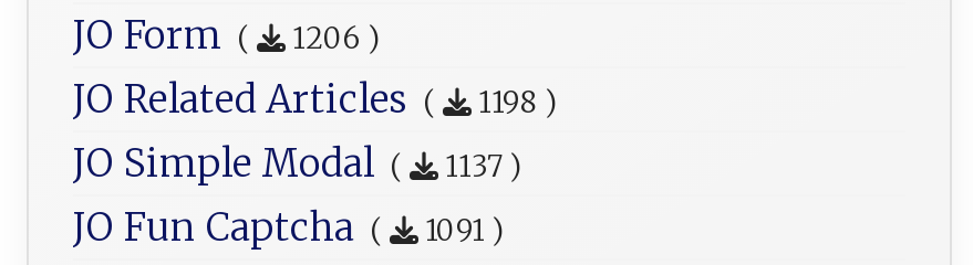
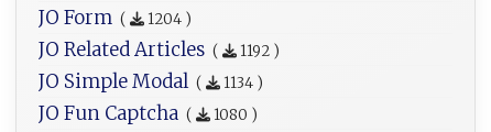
[73,11,381,60] JO Form ( 1206 ) -> [39,6,192,30] JO Form ( 1204 )
[73,76,558,124] JO Related Articles ( 1198 ) -> [39,38,280,62] JO Related Articles ( 1192 )
[73,140,522,188] JO Simple Modal ( 1137 ) -> [39,70,263,94] JO Simple Modal ( 1134 )
[73,204,505,252] JO Fun Captcha ( 1091 ) -> [39,101,258,126] JO Fun Captcha ( 1080 )

